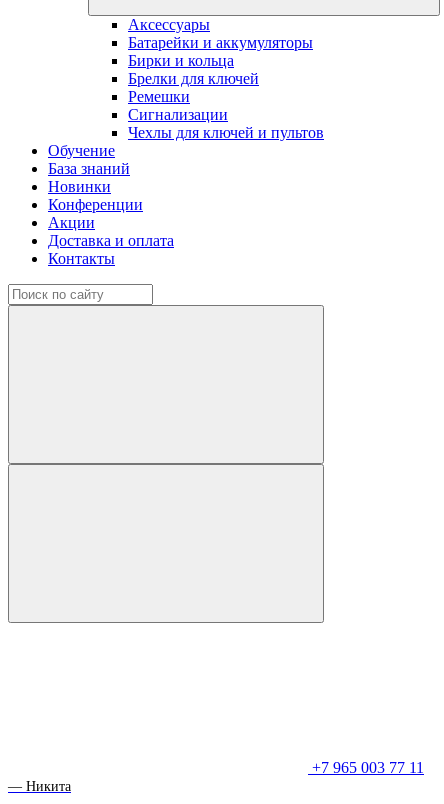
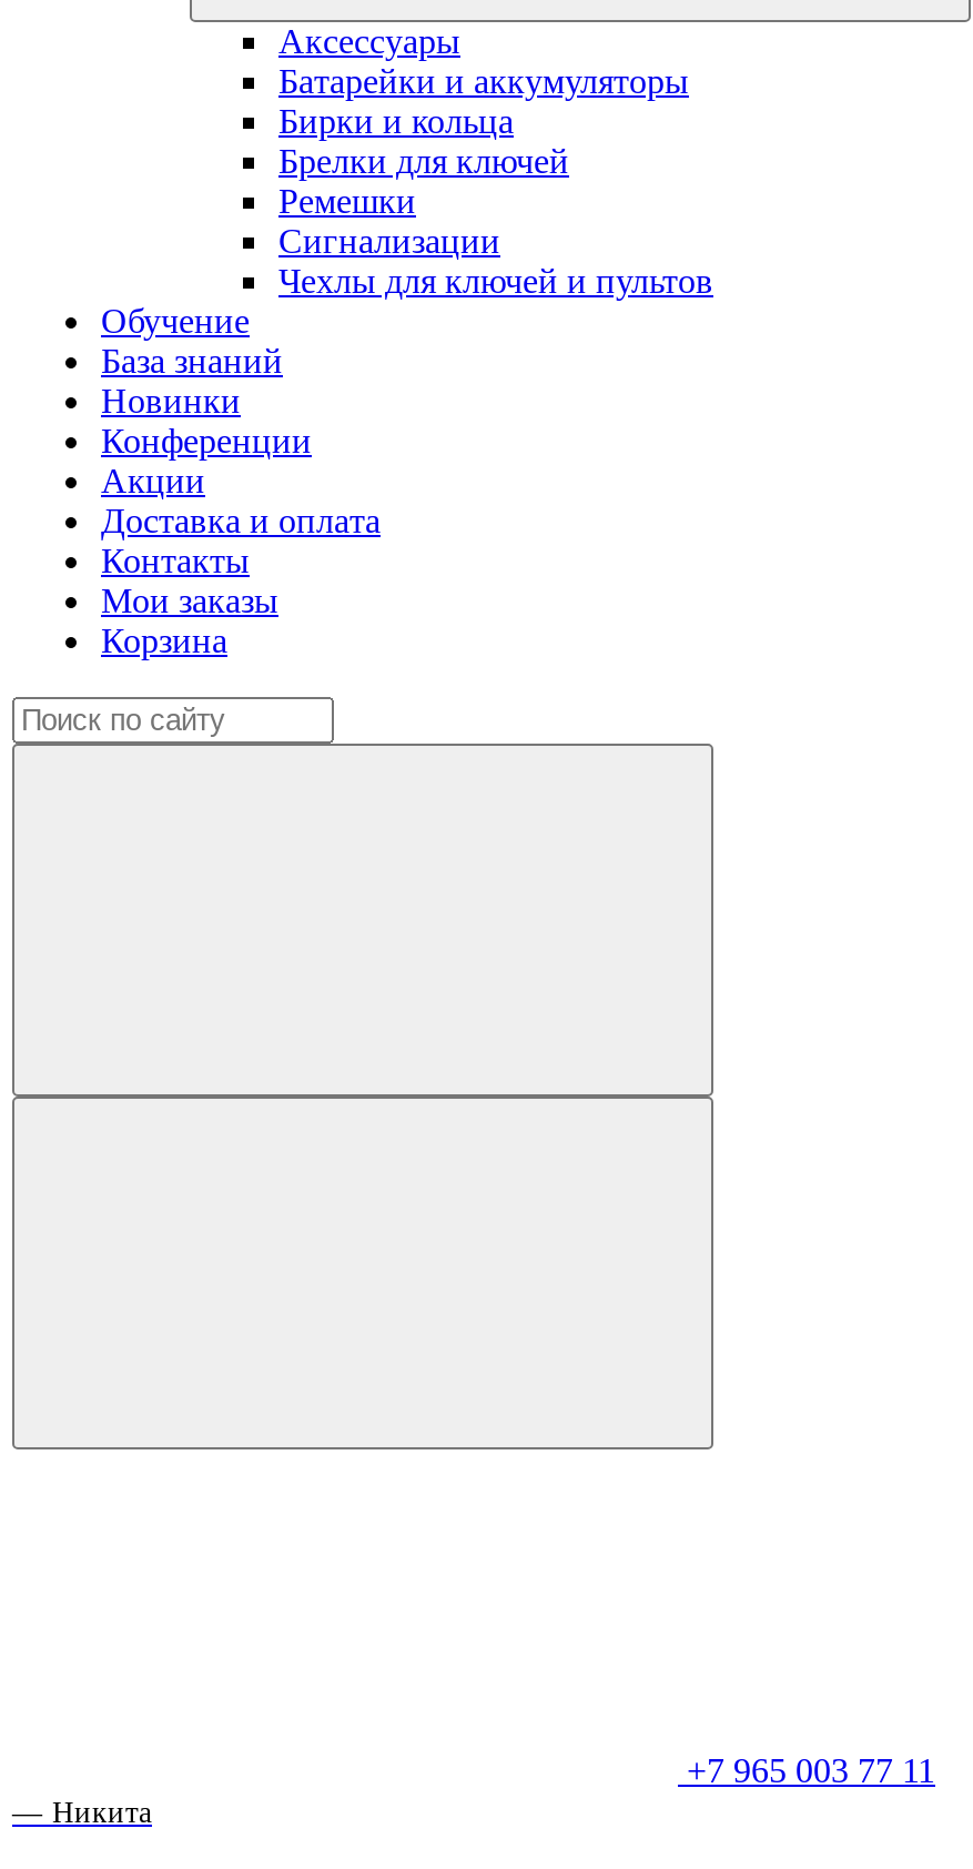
none -> [101,581,278,659] Мои заказы | Корзина

